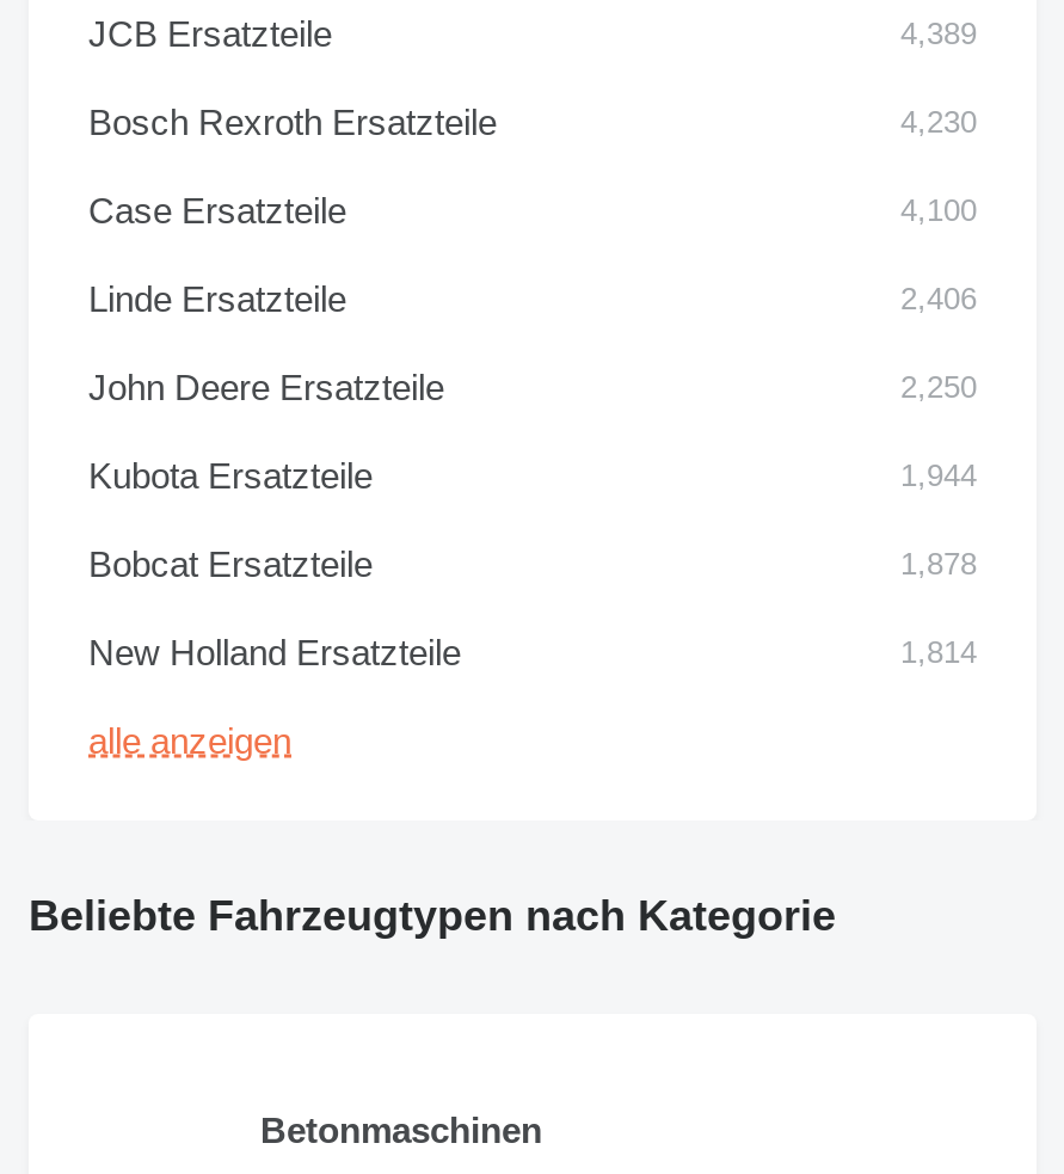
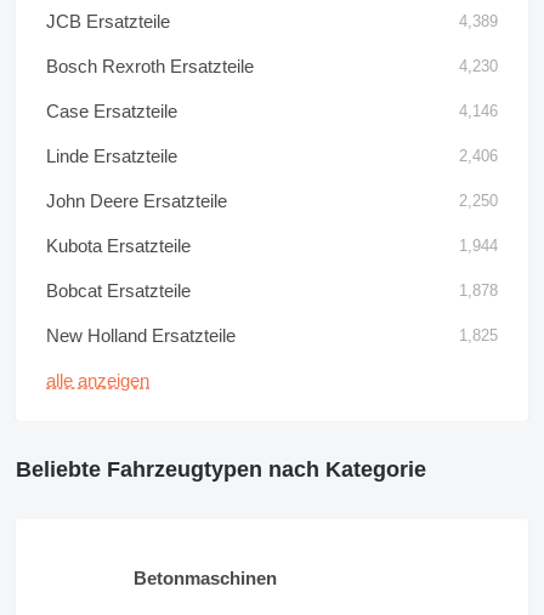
[900,192,977,228] 4,100 -> [459,102,498,120] 4,146
[900,634,977,670] 1,814 -> [459,326,498,344] 1,825

